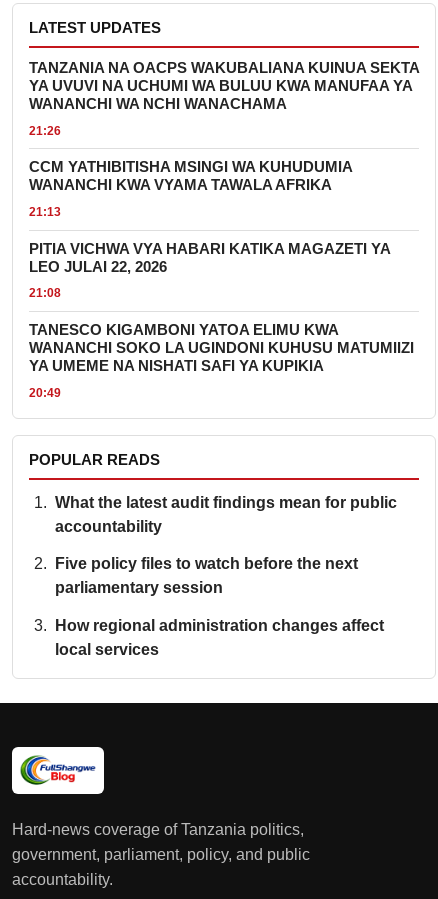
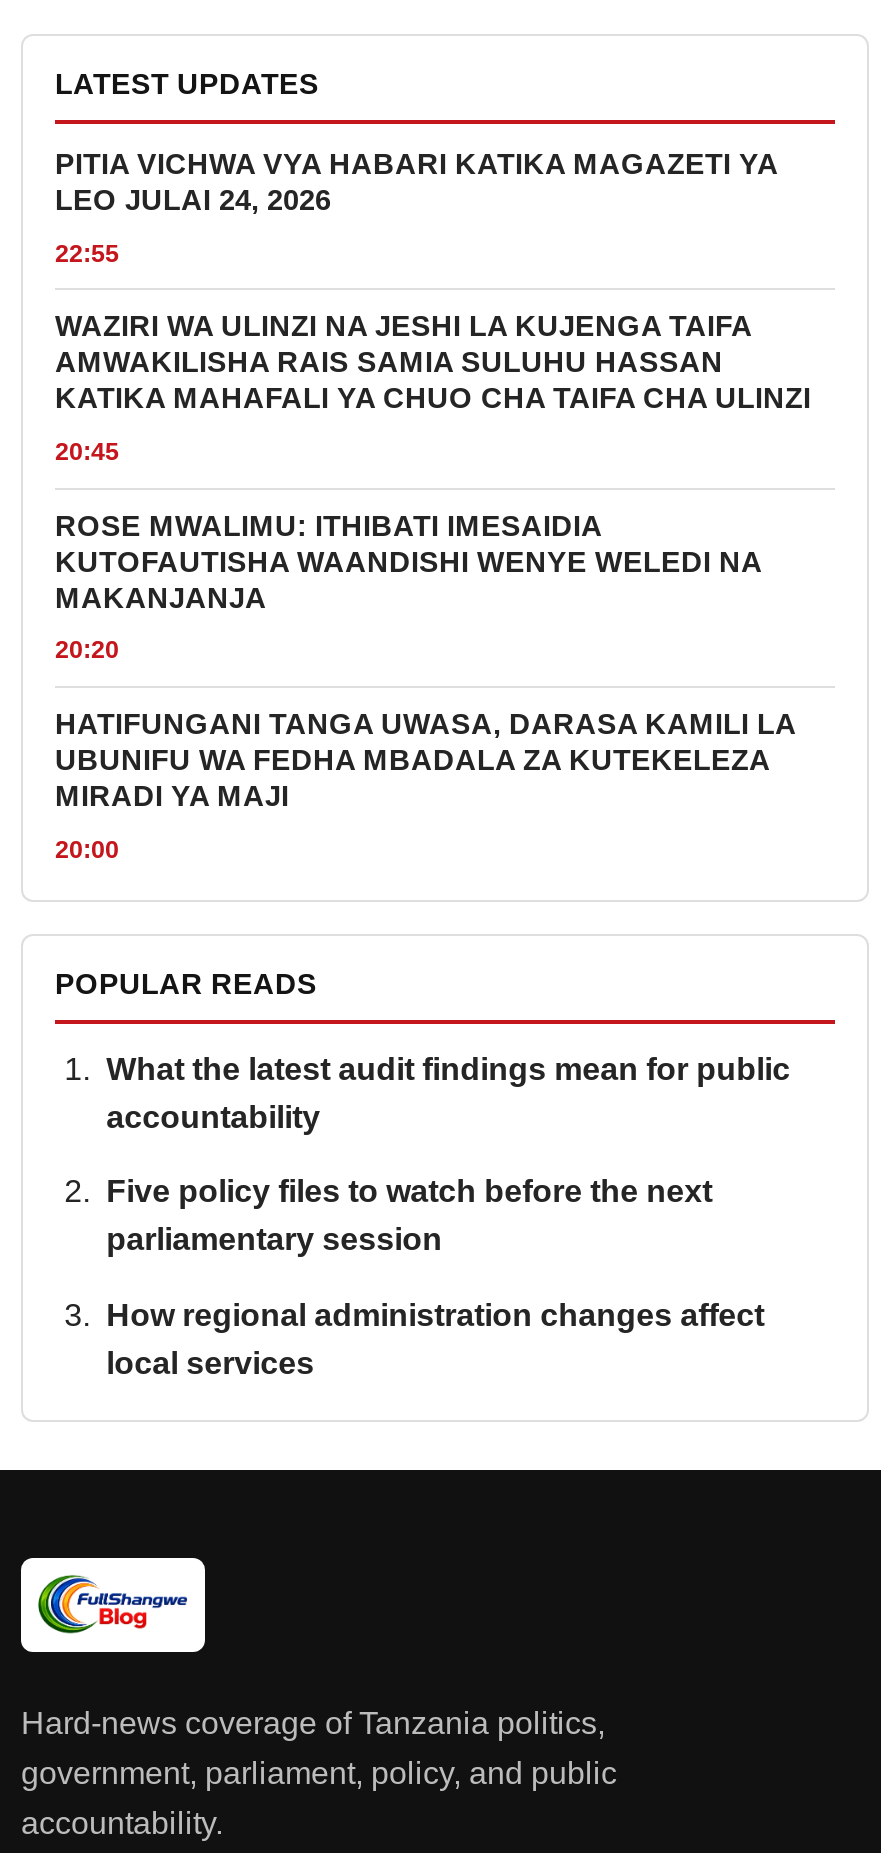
[29,60,419,219] TANZANIA NA OACPS WAKUBALIANA KUINUA SEKTA | YA UVUVI NA UCHUMI WA BULUU KWA MANUFAA YA | WANANCHI WA NCHI WANACHAMA | 21:26 | CCM YATHIBITISHA MSINGI WA KUHUDUMIA | WANANCHI KWA VYAMA TAWALA AFRIKA | 21:13 -> none
moved [29,241,390,257] -> [55,148,777,180]: PITIA VICHWA VYA HABARI KATIKA MAGAZETI YA
[29,259,414,400] LEO JULAI 22, 2026 | 21:08 | TANESCO KIGAMBONI YATOA ELIMU KWA | WANANCHI SOKO LA UGINDONI KUHUSU MATUMIIZI | YA UMEME NA NISHATI SAFI YA KUPIKIA | 20:49 -> [55,184,811,864] LEO JULAI 24, 2026 | 22:55 | WAZIRI WA ULINZI NA JESHI LA KUJENGA TAIFA | AMWAKILISHA RAIS SAMIA SULUHU HASSAN | KATIKA MAHAFALI YA CHUO CHA TAIFA CHA ULINZI | 20:45 | ROSE MWALIMU: ITHIBATI IMESAIDIA | KUTOFAUTISHA WAANDISHI WENYE WELEDI NA | MAKANJANJA | 20:20 | HATIFUNGANI TANGA UWASA, DARASA KAMILI LA | UBUNIFU WA FEDHA MBADALA ZA KUTEKELEZA | MIRADI YA MAJI | 20:00

